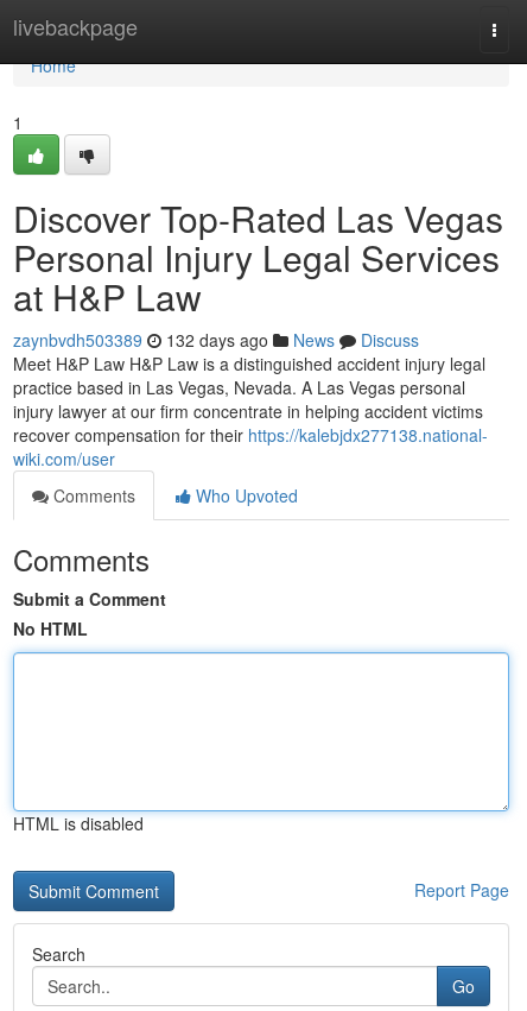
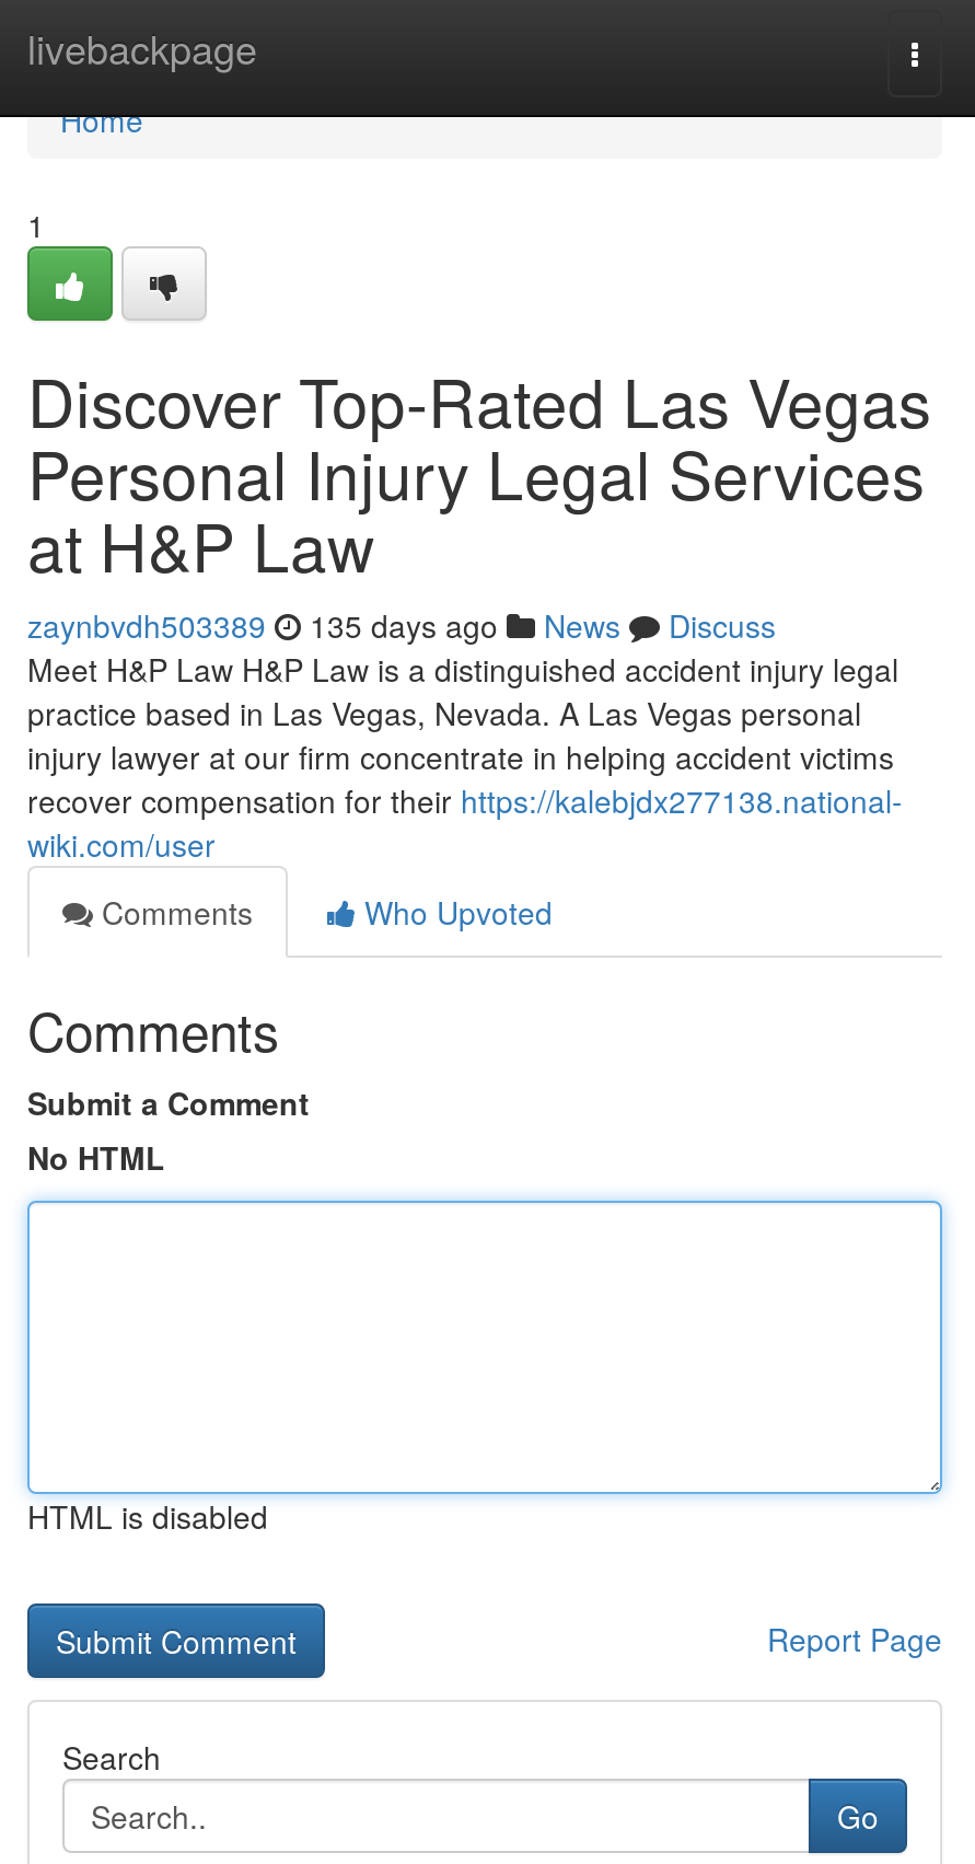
[13,328,419,352] zaynbvdh503389 132 days ago News Discuss -> [27,603,776,647] zaynbvdh503389 135 days ago News Discuss

